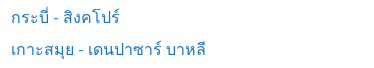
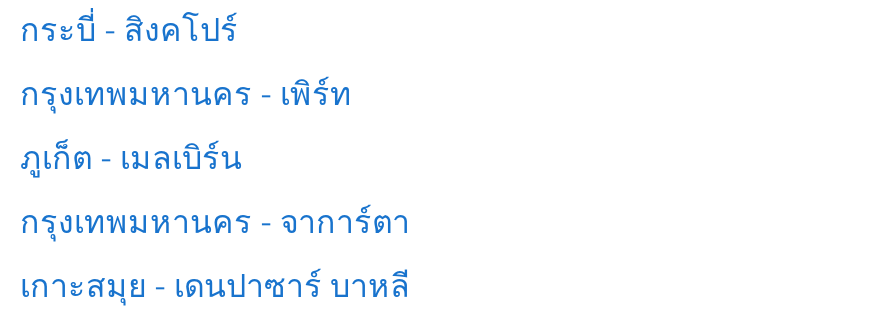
none -> [20,75,410,241] กรุงเทพมหานคร - เพิร์ท | ภูเก็ต - เมลเบิร์น | กรุงเทพมหานคร - จาการ์ตา

